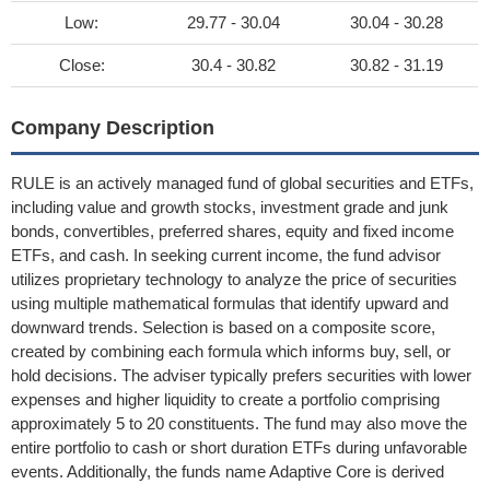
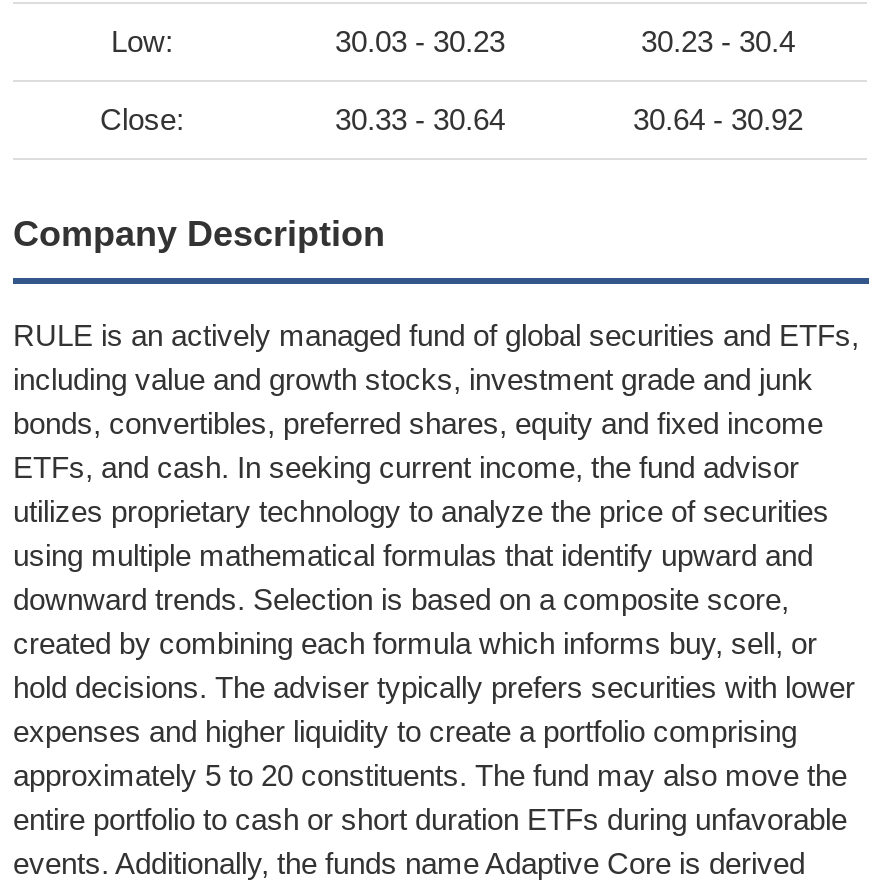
[187,13,280,32] 29.77 - 30.04 -> [335,24,505,58] 30.03 - 30.23
[350,13,443,32] 30.04 - 30.28 -> [641,24,795,58] 30.23 - 30.4
[191,56,276,74] 30.4 - 30.82 -> [335,102,505,136] 30.33 - 30.64
[350,56,443,74] 30.82 - 31.19 -> [633,102,803,136] 30.64 - 30.92

